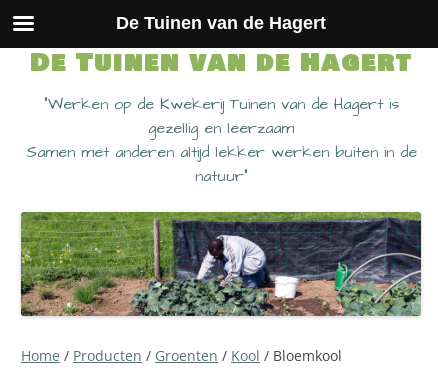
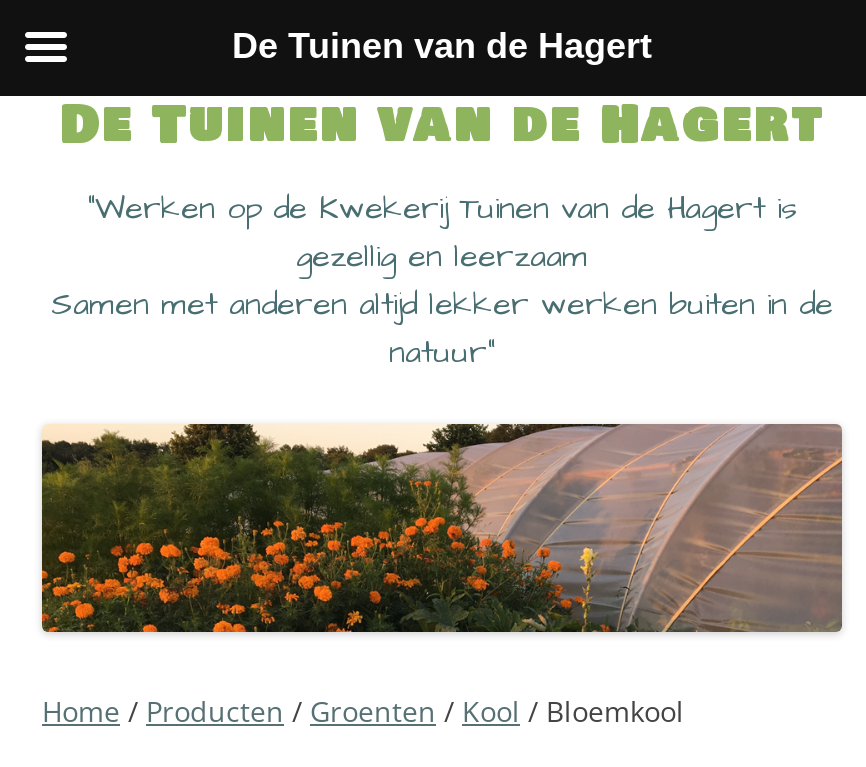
[20,211,422,317] [image] -> [40,422,844,634] [image]

